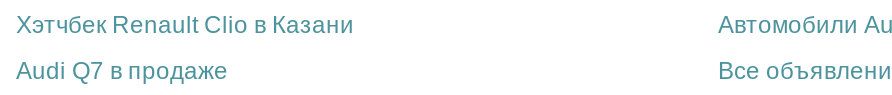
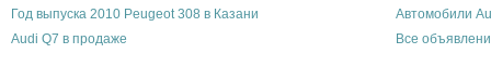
[16,10,354,38] Хэтчбек Renault Clio в Казани -> [11,6,259,21] Год выпуска 2010 Peugeot 308 в Казани

